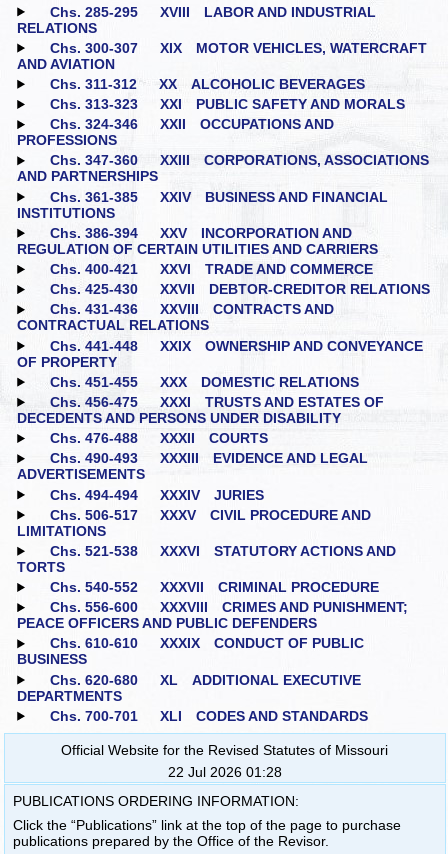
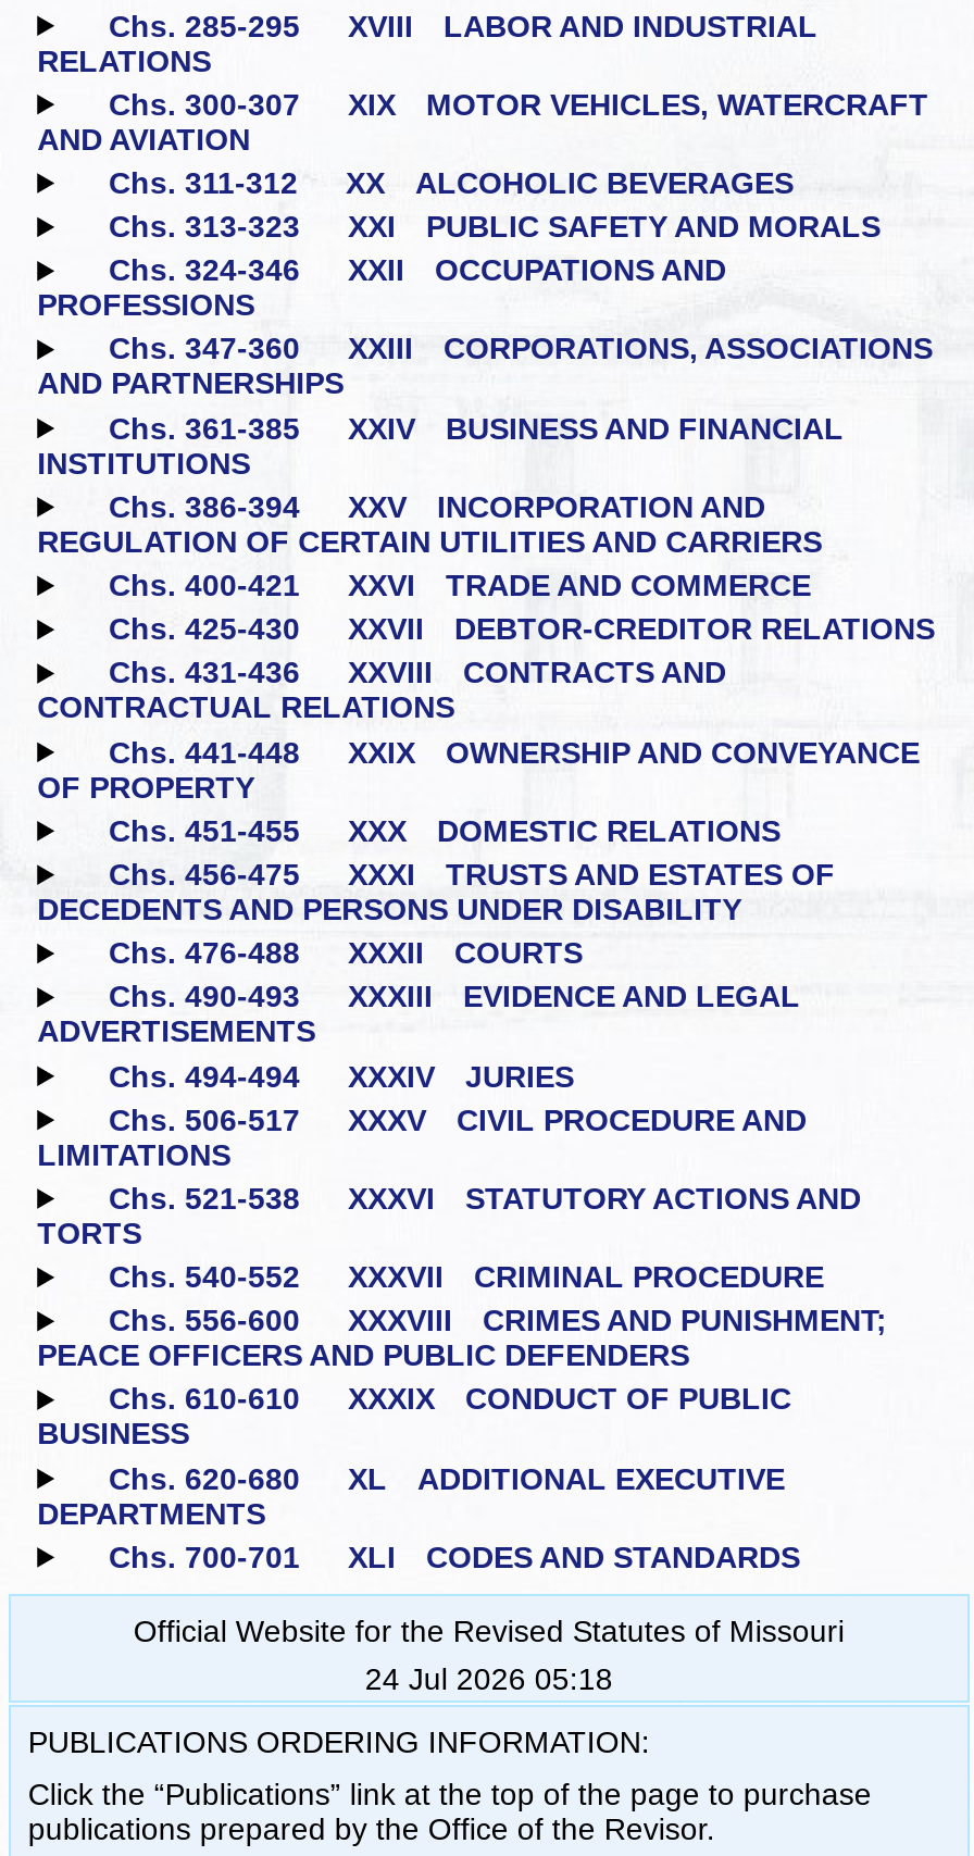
[168,764,282,780] 22 Jul 2026 01:28 -> [365,1662,613,1697] 24 Jul 2026 05:18

